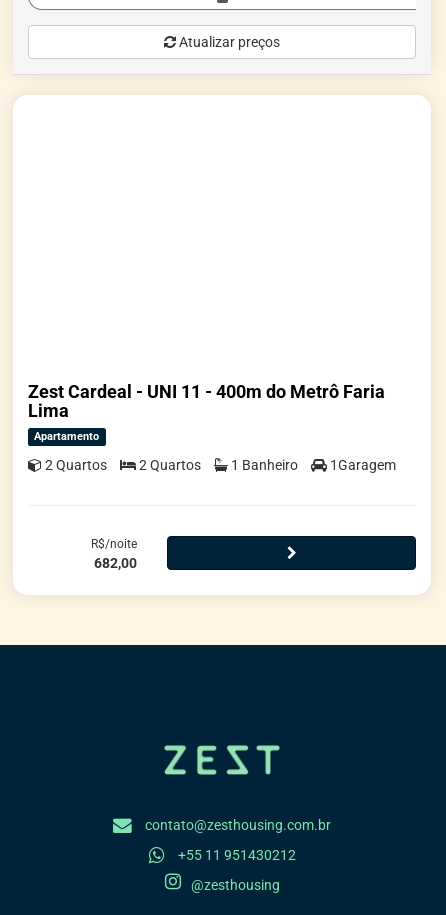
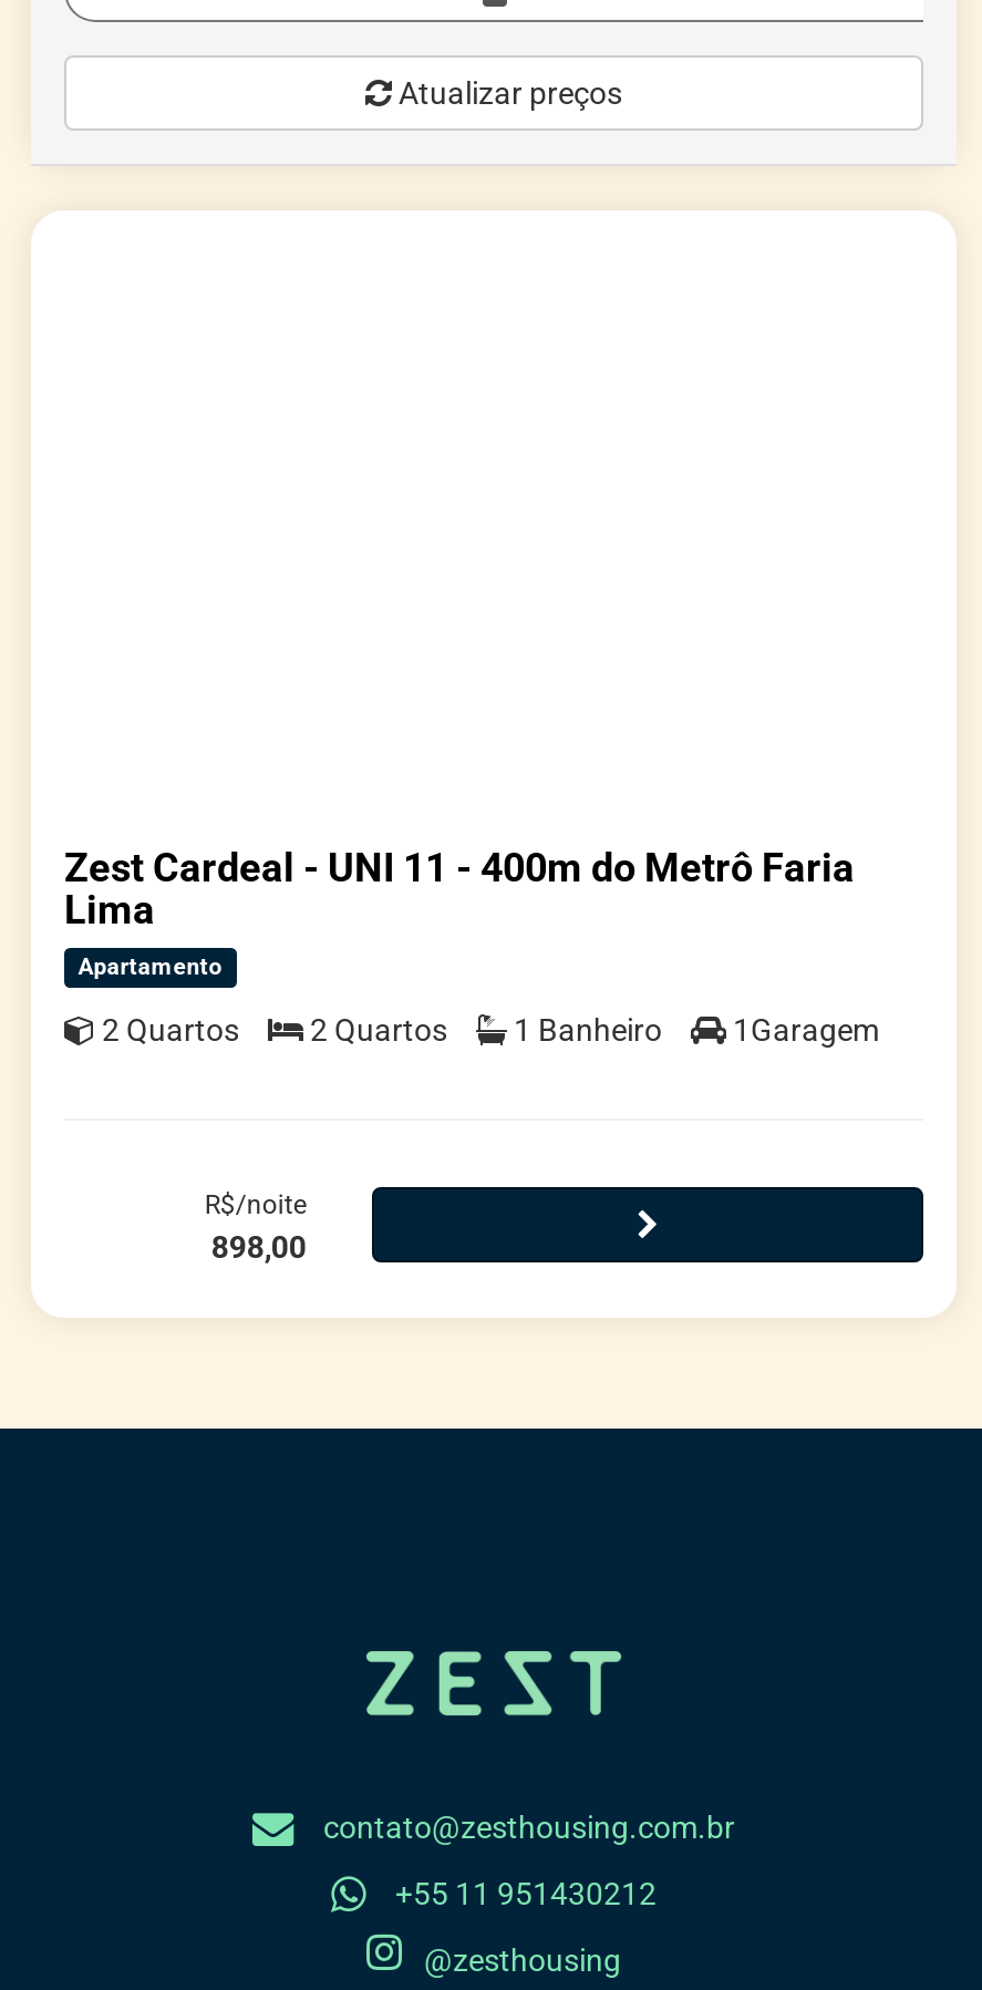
[94,555,137,571] 682,00 -> [211,1229,306,1264] 898,00

